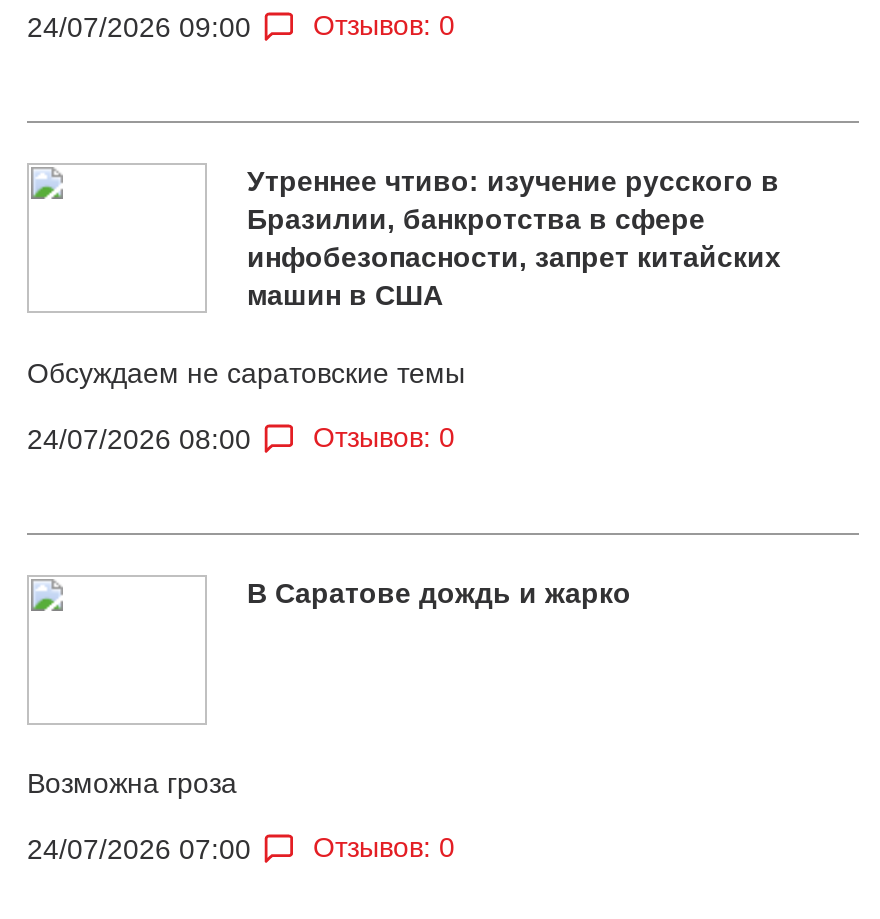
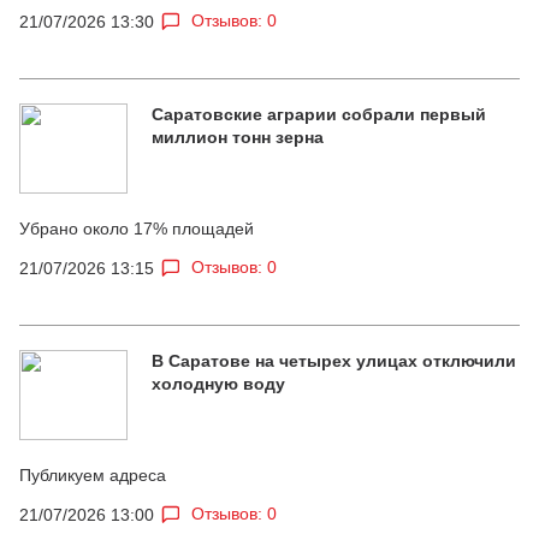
[27,8,455,42] 24/07/2026 09:00 Отзывов: 0 -> [19,10,277,31] 21/07/2026 13:30 Отзывов: 0
[247,164,781,310] Утреннее чтиво: изучение русского в | Бразилии, банкротства в сфере | инфобезопасности, запрет китайских | машин в США -> [152,104,486,146] Саратовские аграрии собрали первый | миллион тонн зерна
[27,356,465,388] Обсуждаем не саратовские темы -> [19,219,254,238] Убрано около 17% площадей
[27,420,455,454] 24/07/2026 08:00 Отзывов: 0 -> [19,257,277,277] 21/07/2026 13:15 Отзывов: 0
[247,576,631,608] В Саратове дождь и жарко -> [152,351,516,393] В Саратове на четырех улицах отключили | холодную воду
[27,766,237,798] Возможна гроза -> [19,465,166,484] Публикуем адреса
[27,830,455,864] 24/07/2026 07:00 Отзывов: 0 -> [19,504,277,524] 21/07/2026 13:00 Отзывов: 0

